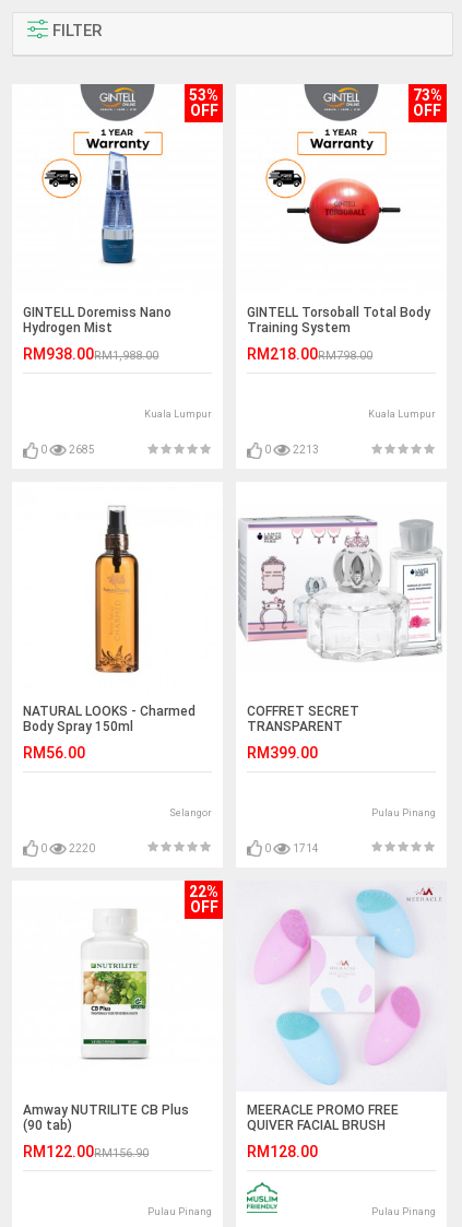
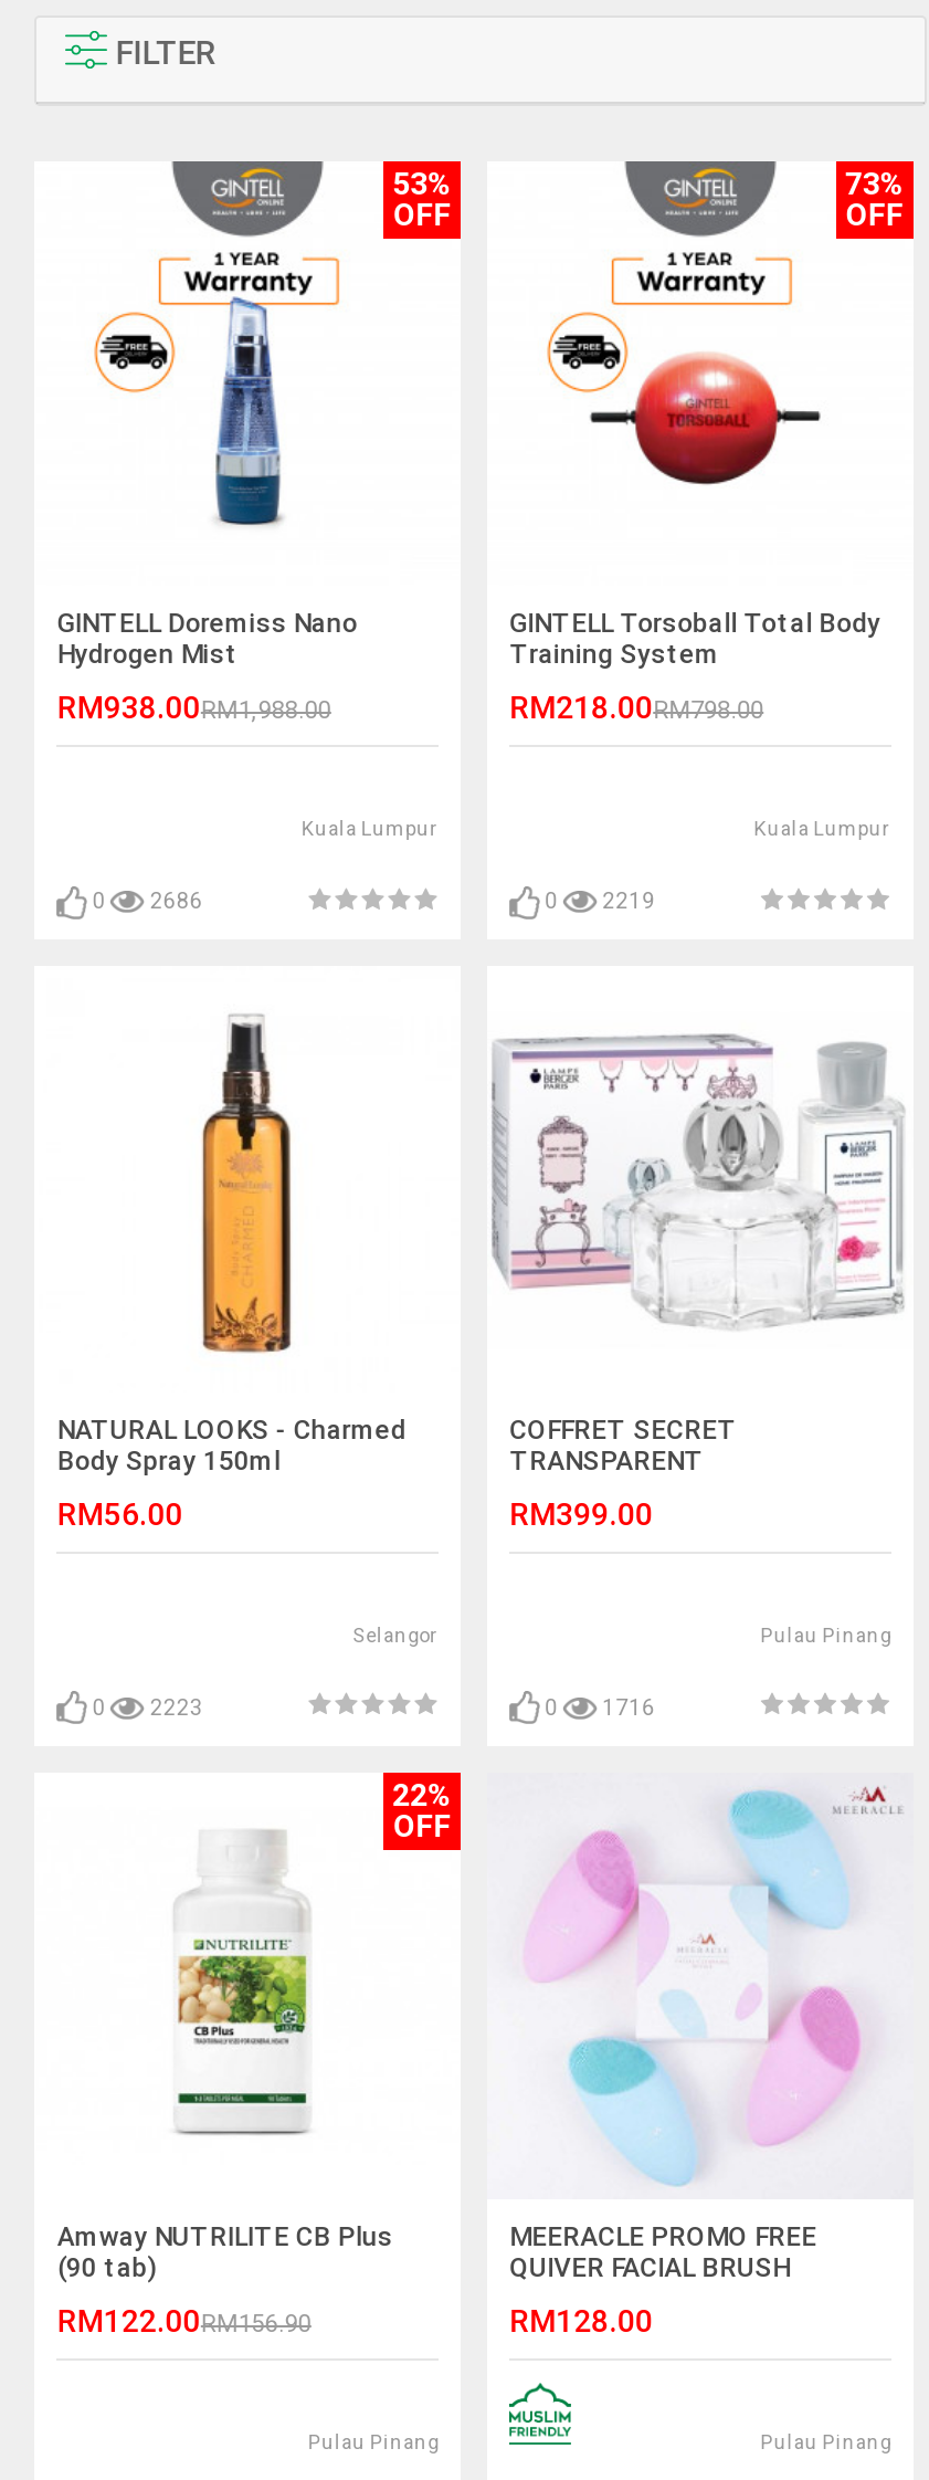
[39,443,95,455] 0 2685 -> [88,888,203,912] 0 2686
[262,443,319,455] 0 2213 -> [540,888,655,912] 0 2219
[39,842,95,854] 0 2220 -> [88,1694,203,1719] 0 2223
[262,842,319,854] 0 1714 -> [540,1694,655,1719] 0 1716

